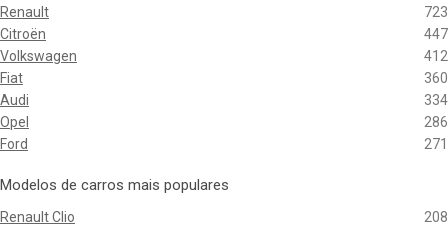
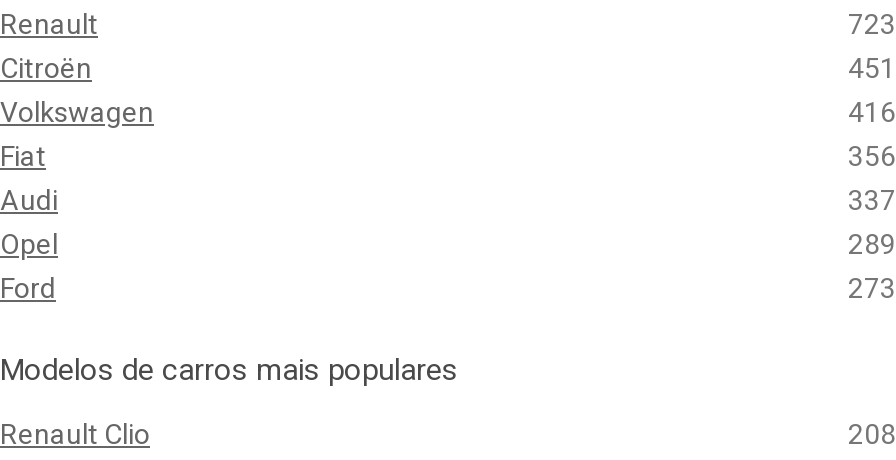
[424,26,448,42] 447 -> [848,52,896,84] 451
[424,48,448,64] 412 -> [848,96,896,128] 416
[424,70,448,86] 360 -> [848,140,896,172] 356
[424,92,448,108] 334 -> [848,184,896,216] 337
[424,114,448,130] 286 -> [848,228,896,260] 289
[424,136,448,152] 271 -> [848,272,896,304] 273

